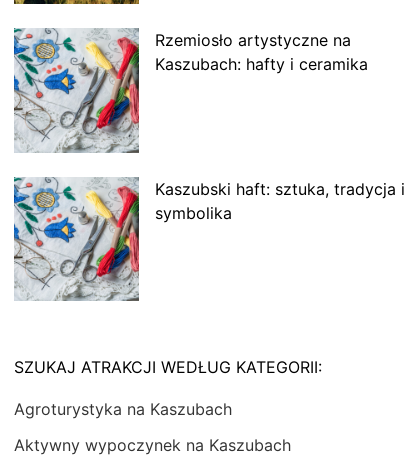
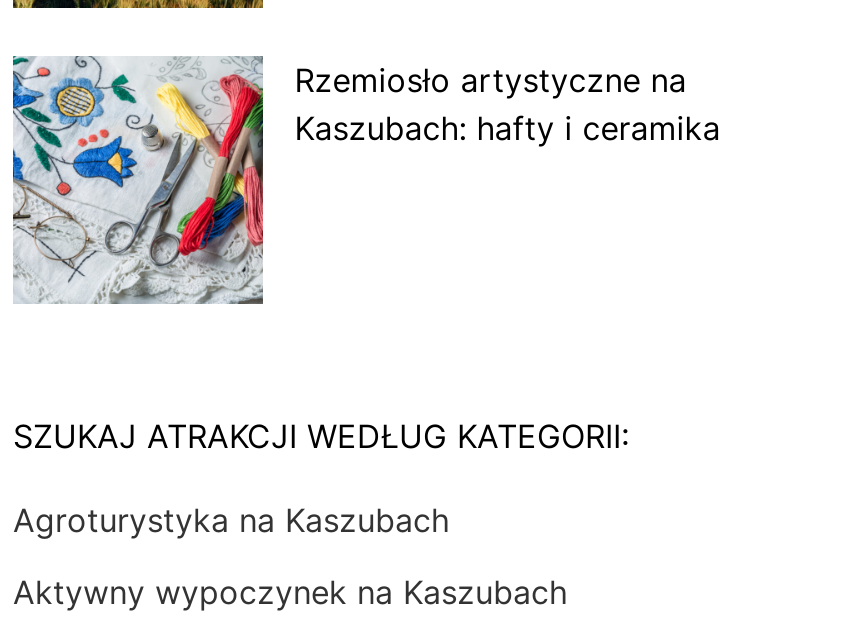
[155,179,405,223] Kaszubski haft: sztuka, tradycja i | symbolika -> none

